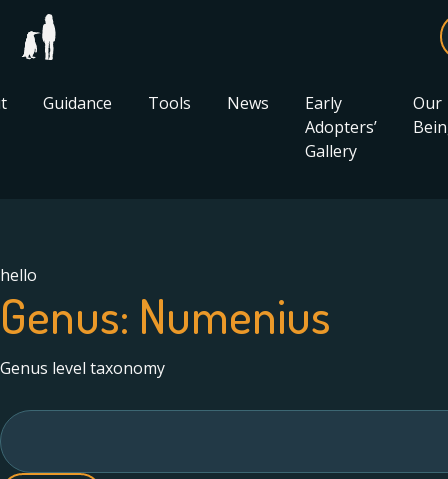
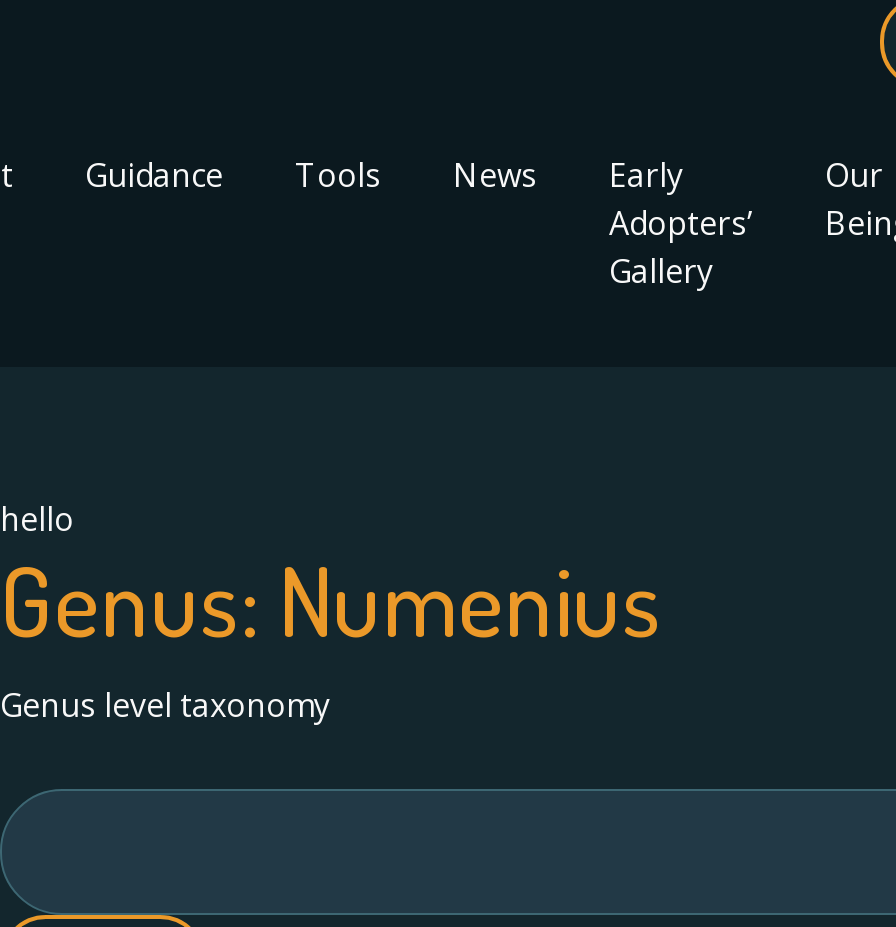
[21,13,57,61] [image] -> none

